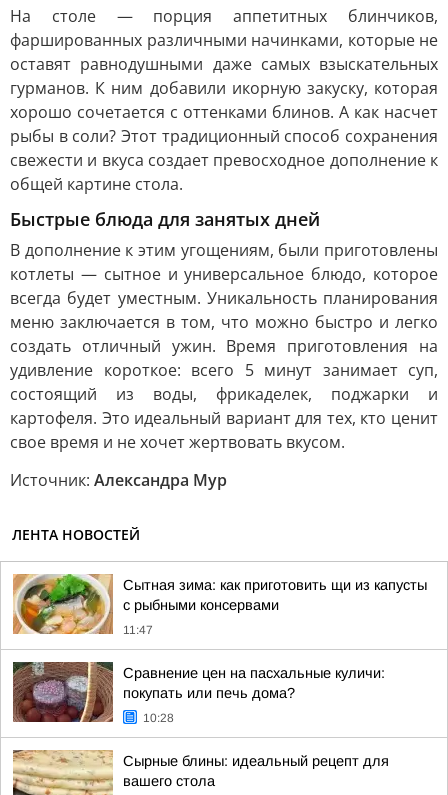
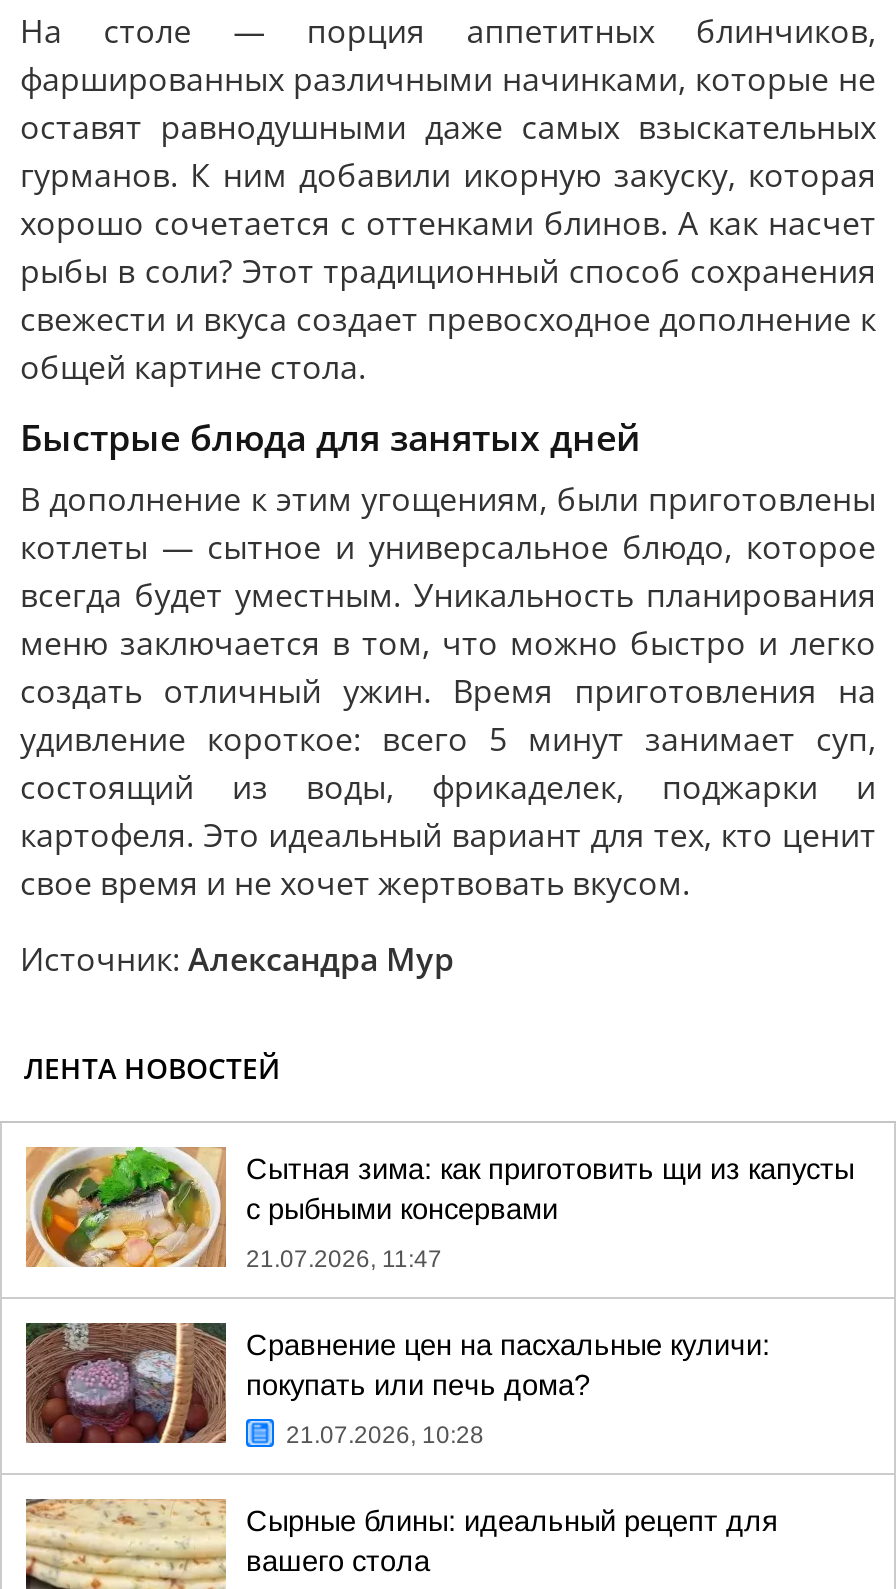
[123,623,153,637] 11:47 -> [246,1245,442,1273] 21.07.2026, 11:47
[143,711,174,725] 10:28 -> [286,1421,484,1449] 21.07.2026, 10:28

